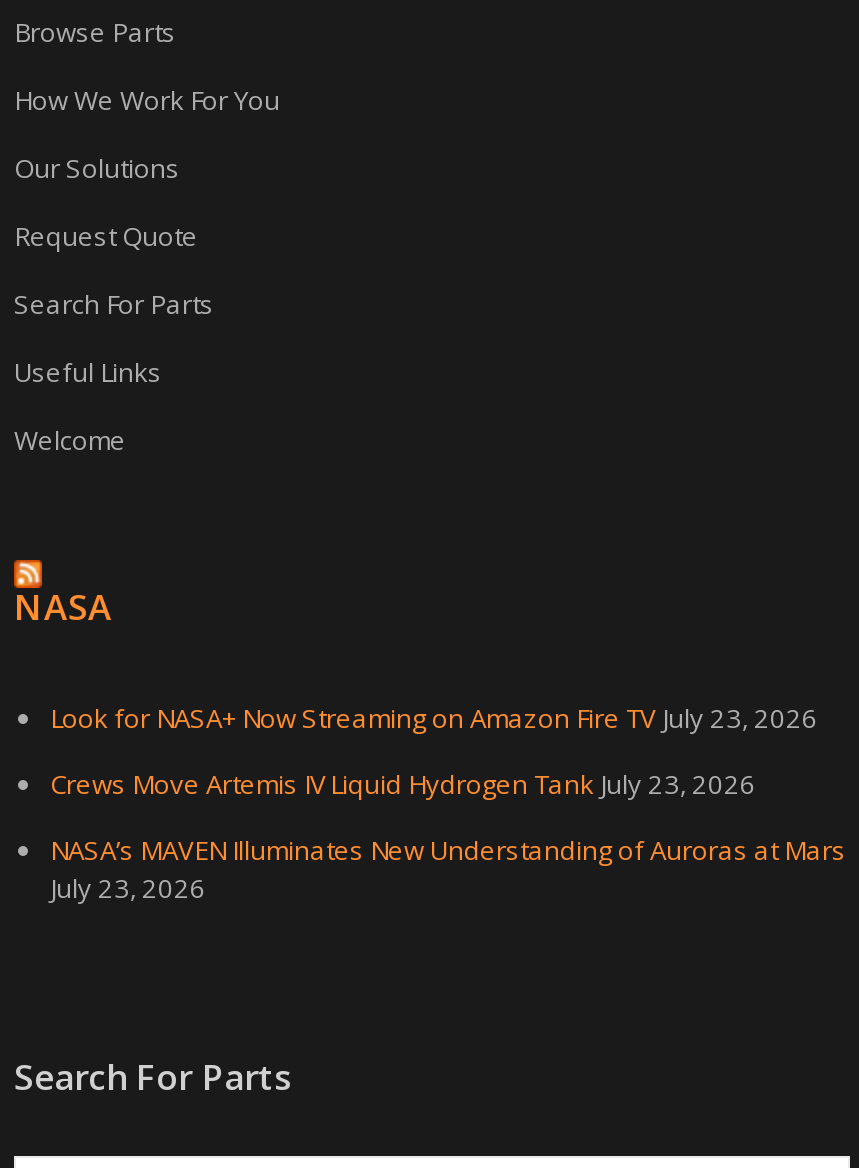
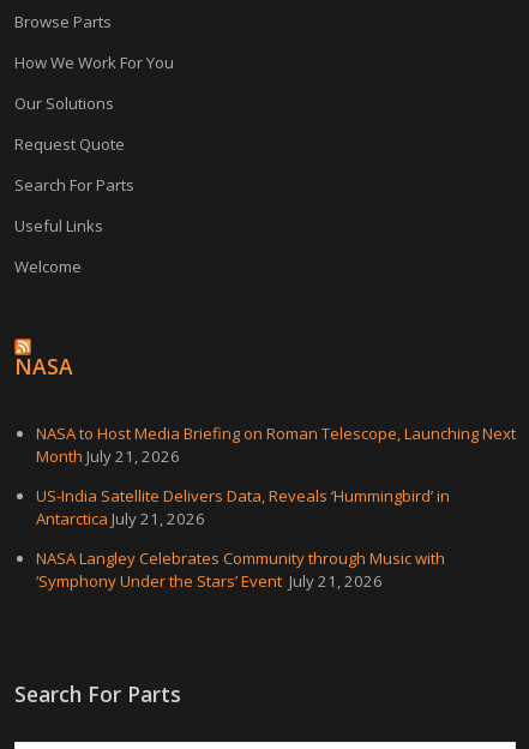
[50,700,818,736] Look for NASA+ Now Streaming on Amazon Fire TV July 23, 2026 -> [36,423,516,467] NASA to Host Media Briefing on Roman Telescope, Launching Next | Month July 21, 2026
[50,766,756,802] Crews Move Artemis IV Liquid Hydrogen Tank July 23, 2026 -> [36,485,450,529] US-India Satellite Delivers Data, Reveals ‘Hummingbird’ in | Antarctica July 21, 2026
[50,832,846,906] NASA’s MAVEN Illuminates New Understanding of Auroras at Mars | July 23, 2026 -> [36,547,445,592] NASA Langley Celebrates Community through Music with | ‘Symphony Under the Stars’ Event July 21, 2026

